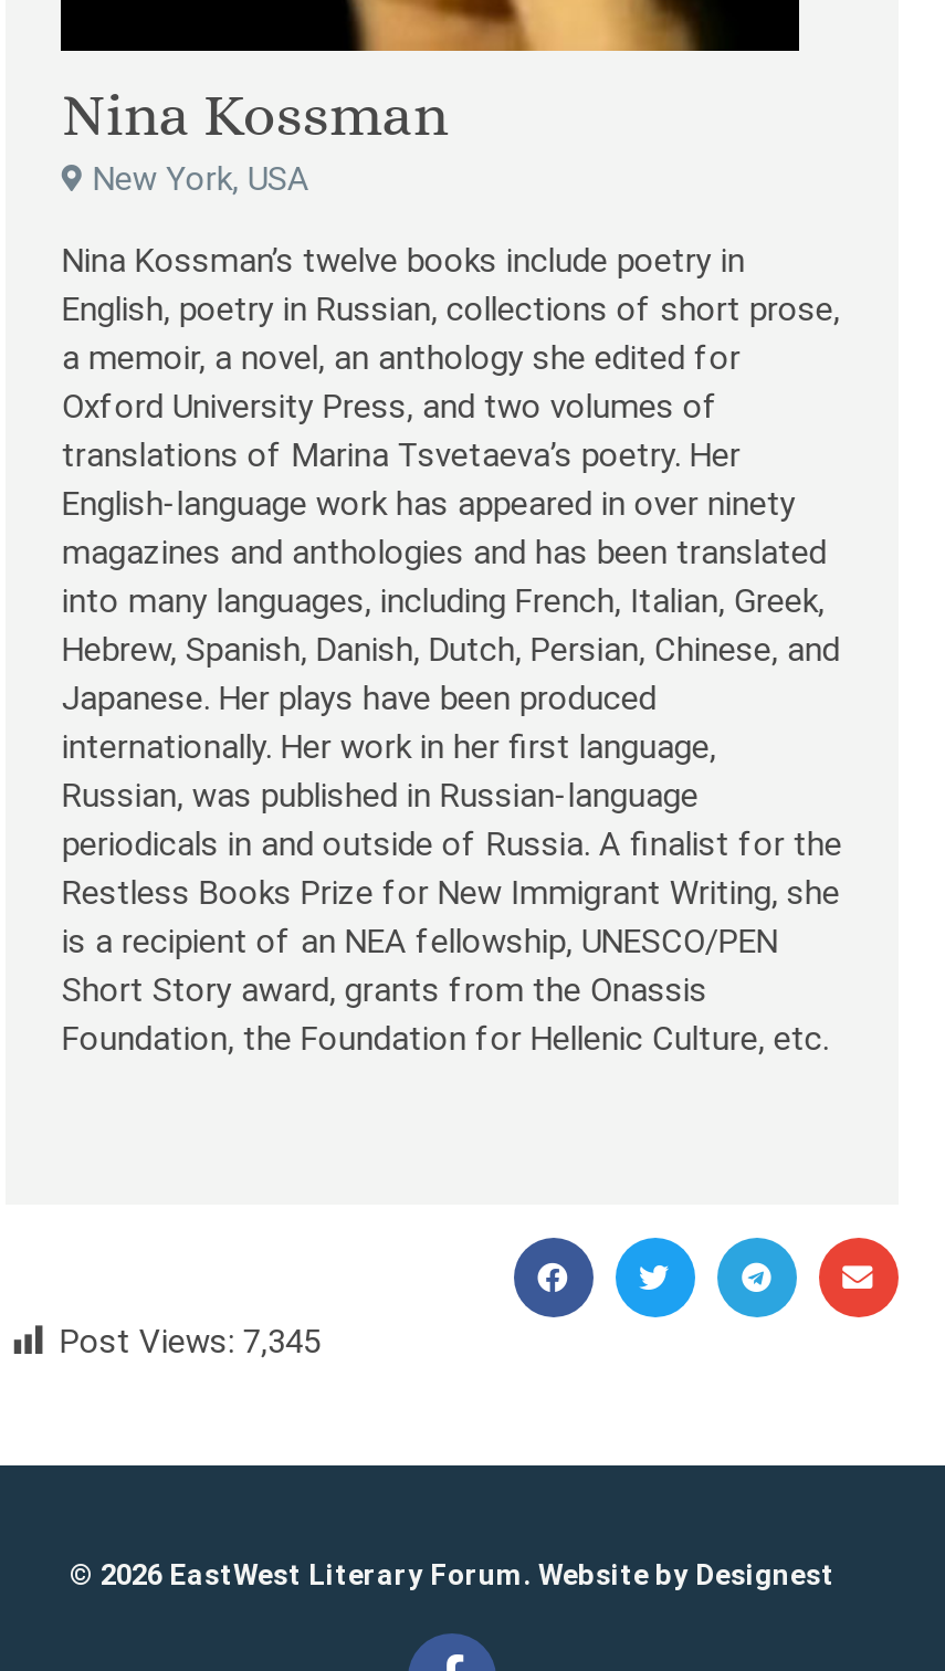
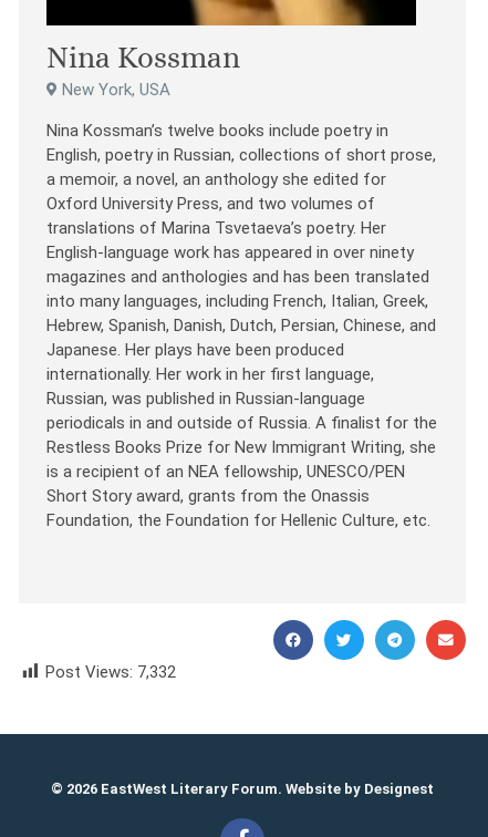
[59,1322,320,1362] Post Views: 7,345 -> [46,662,176,682] Post Views: 7,332

